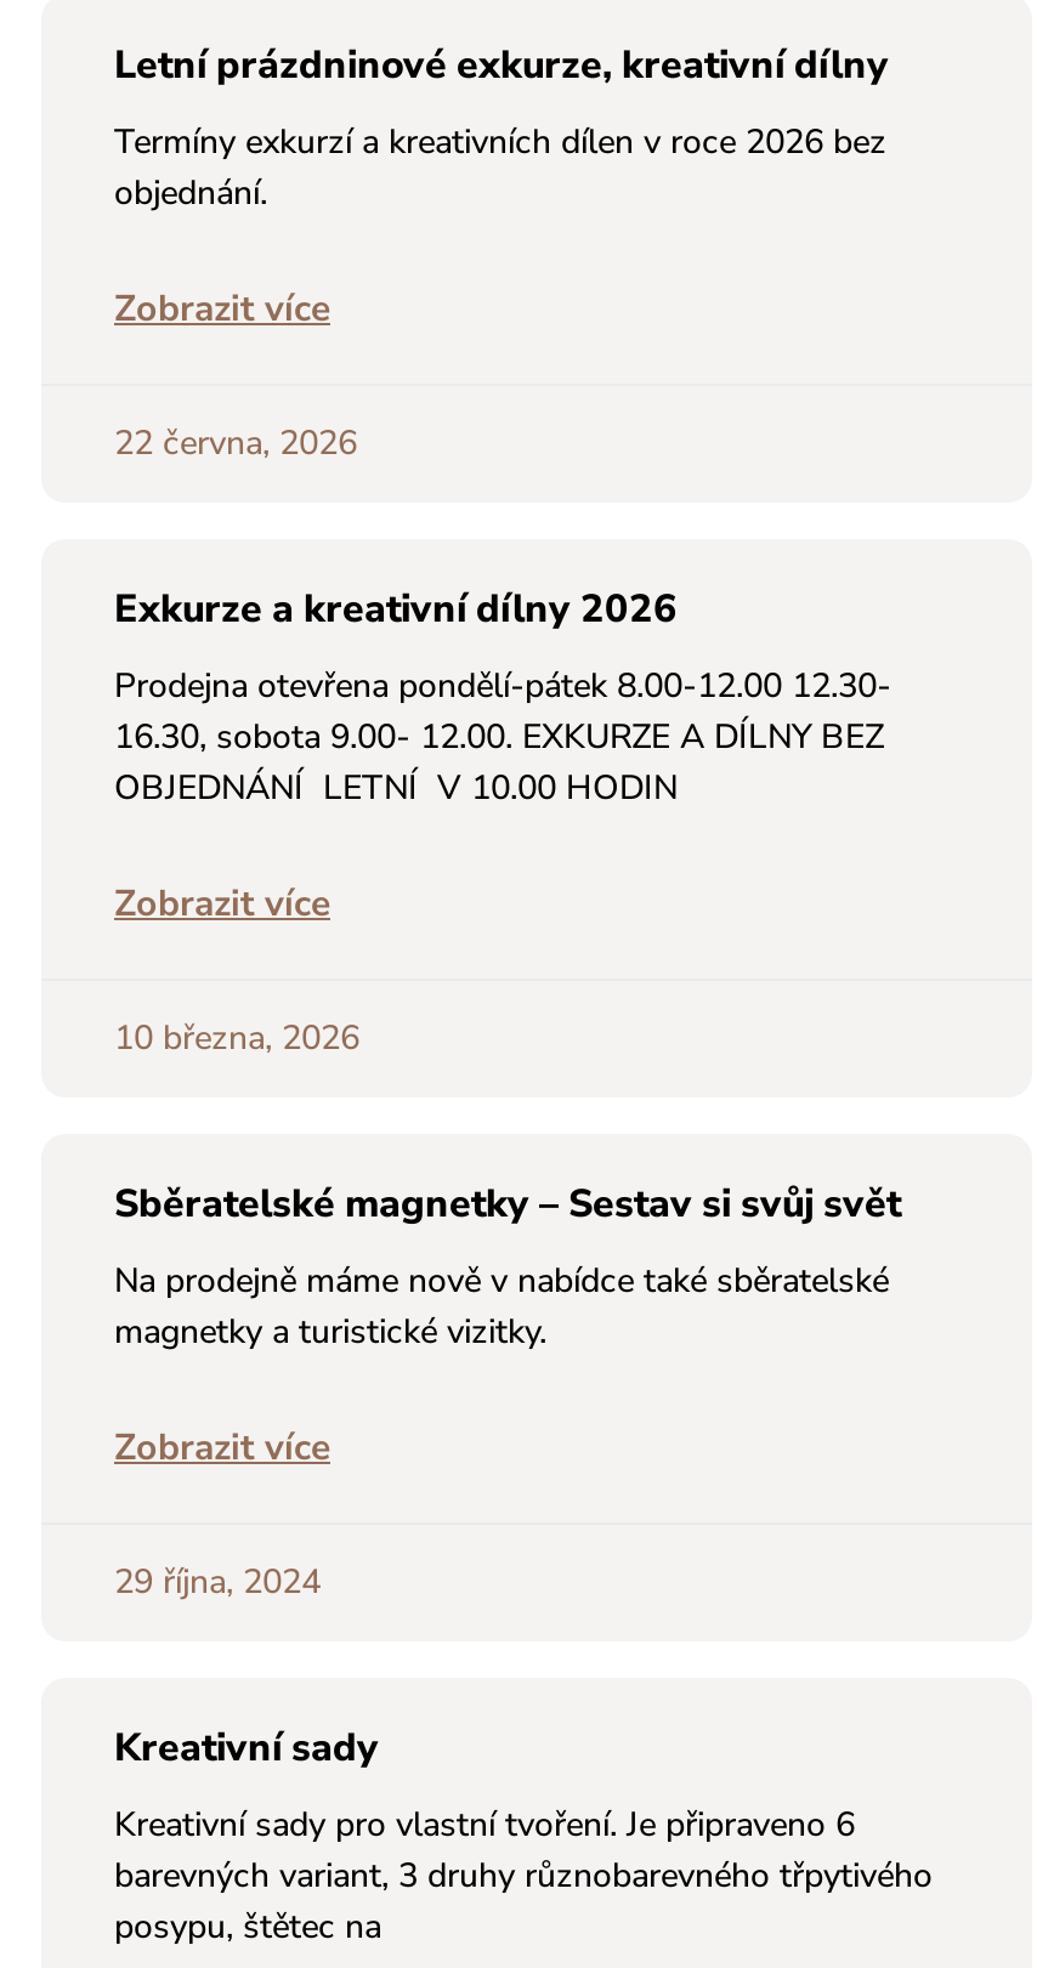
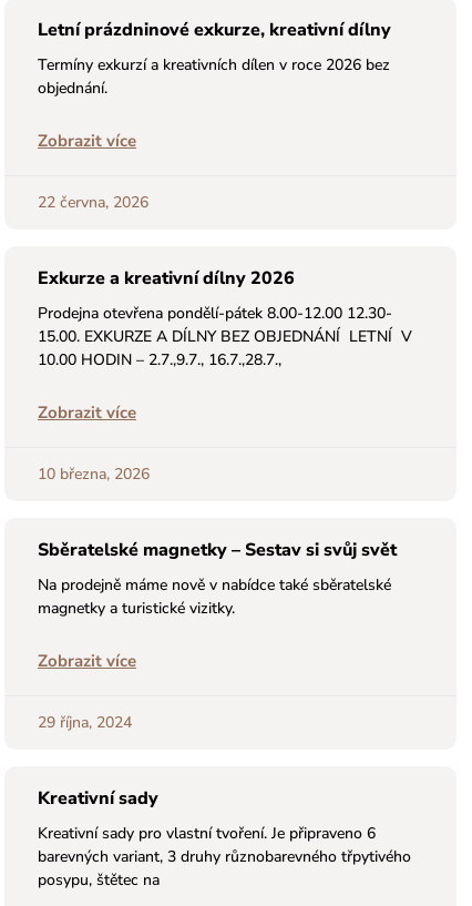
[114,714,884,811] 16.30, sobota 9.00- 12.00. EXKURZE A DÍLNY BEZ | OBJEDNÁNÍ LETNÍ V 10.00 HODIN -> [38,326,412,371] 15.00. EXKURZE A DÍLNY BEZ OBJEDNÁNÍ LETNÍ V | 10.00 HODIN – 2.7.,9.7., 16.7.,28.7.,

